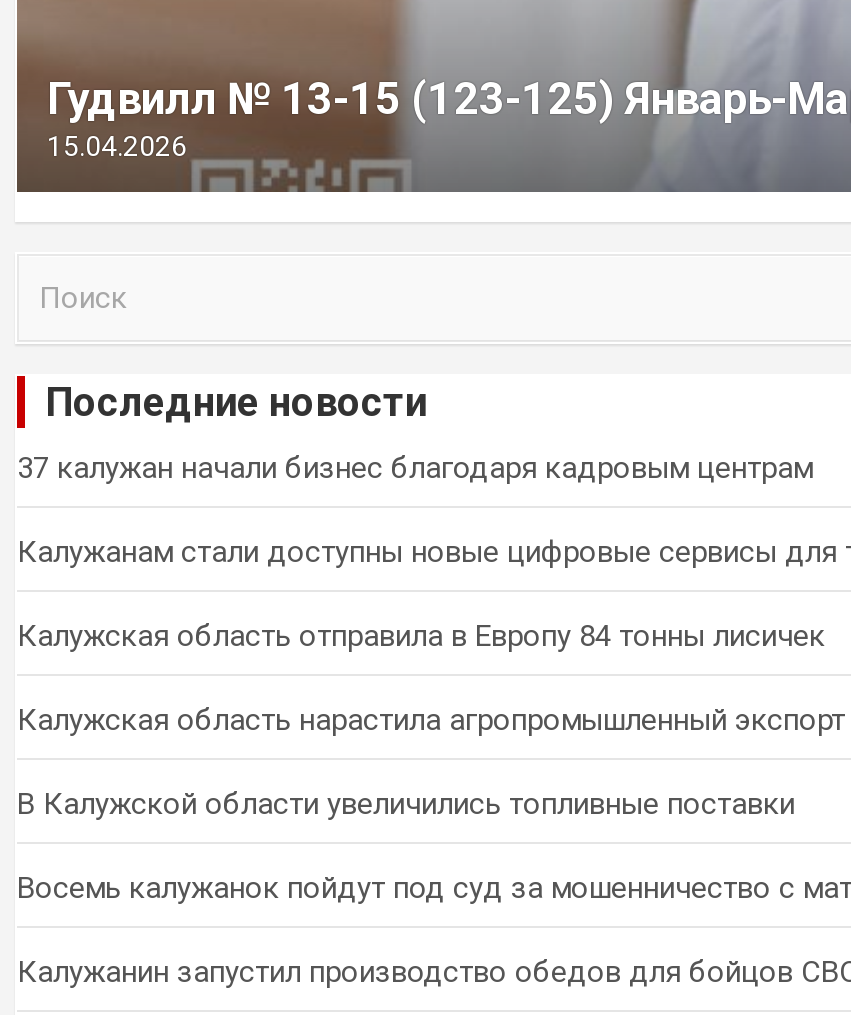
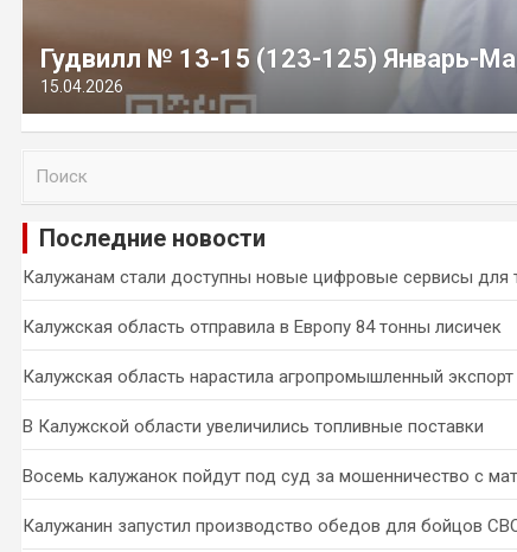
[17,450,813,486] 37 калужан начали бизнес благодаря кадровым центрам -> none

